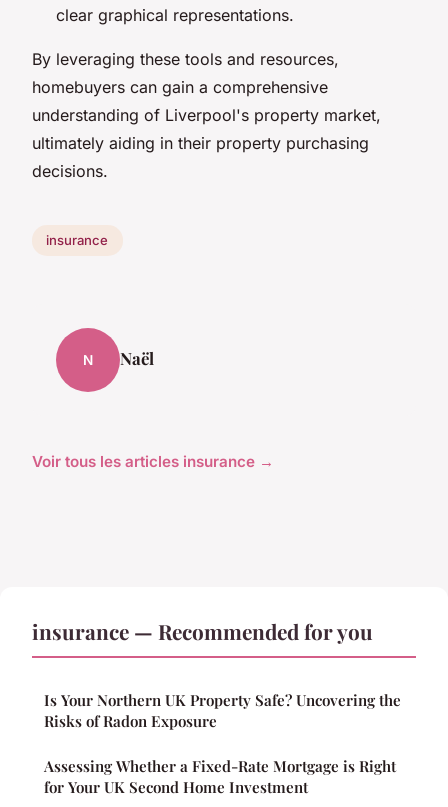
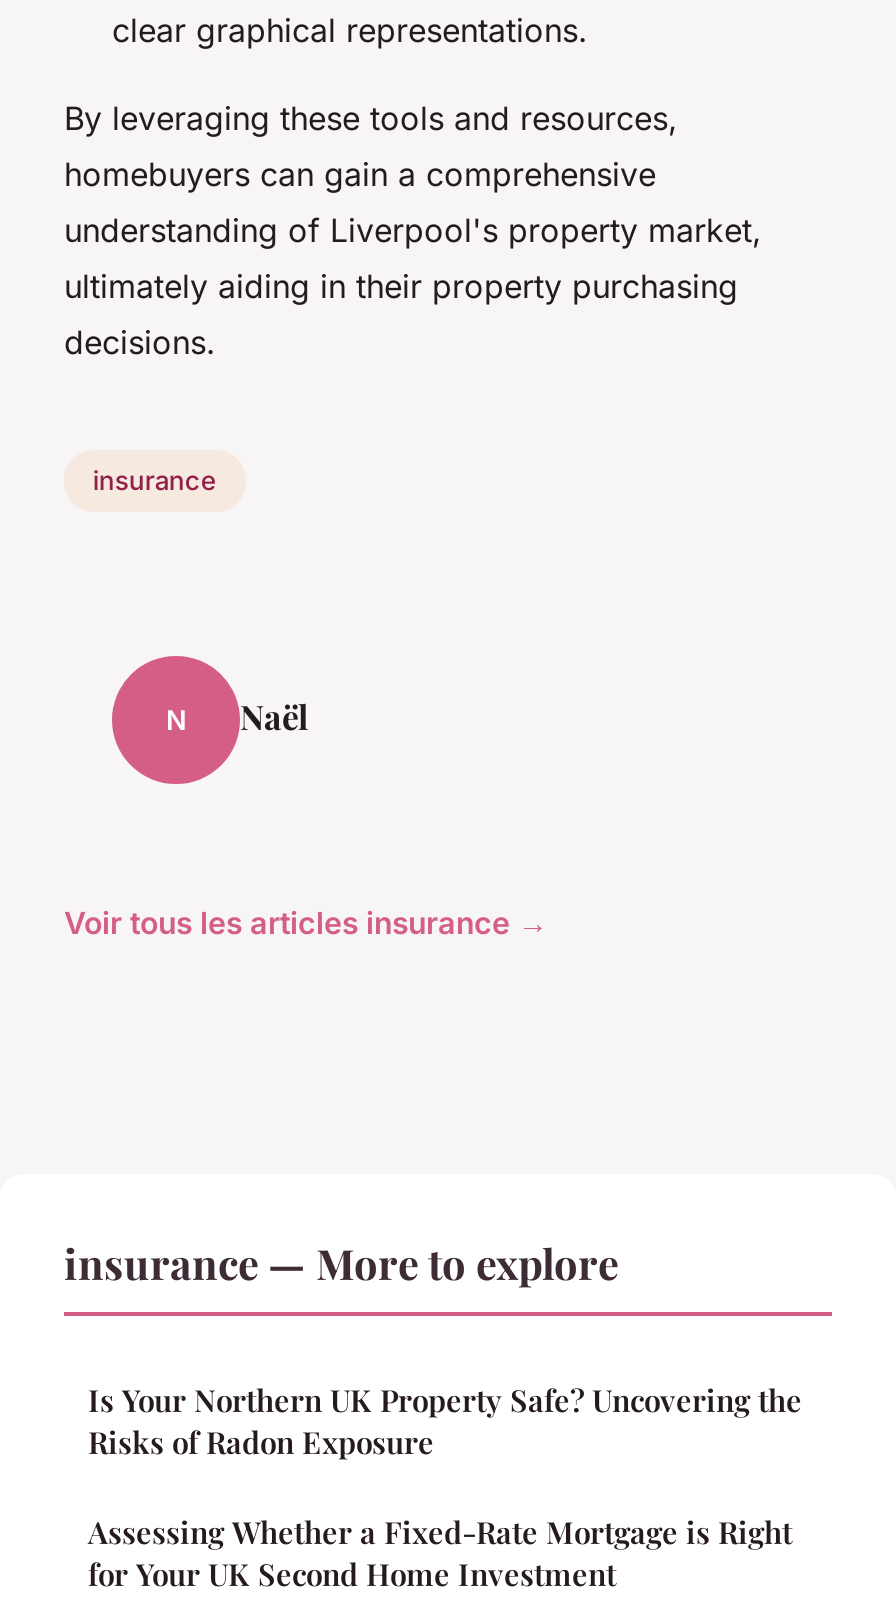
[32,617,373,645] insurance — Recommended for you -> [64,1234,618,1290] insurance — More to explore

